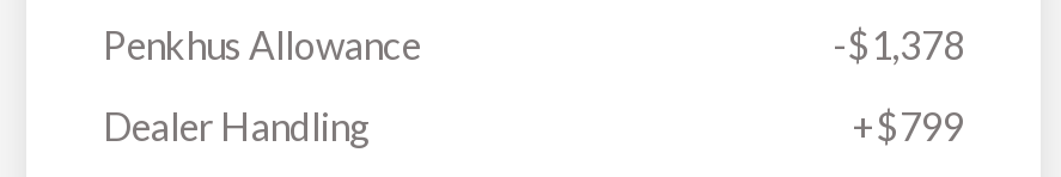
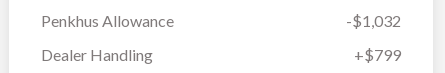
[833,22,964,67] -$1,378 -> [346,11,401,30] -$1,032

